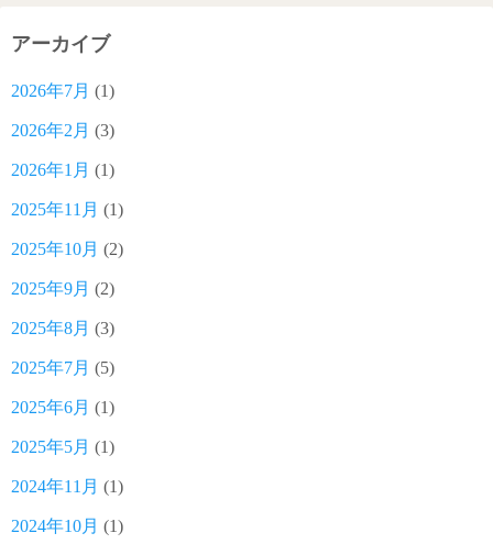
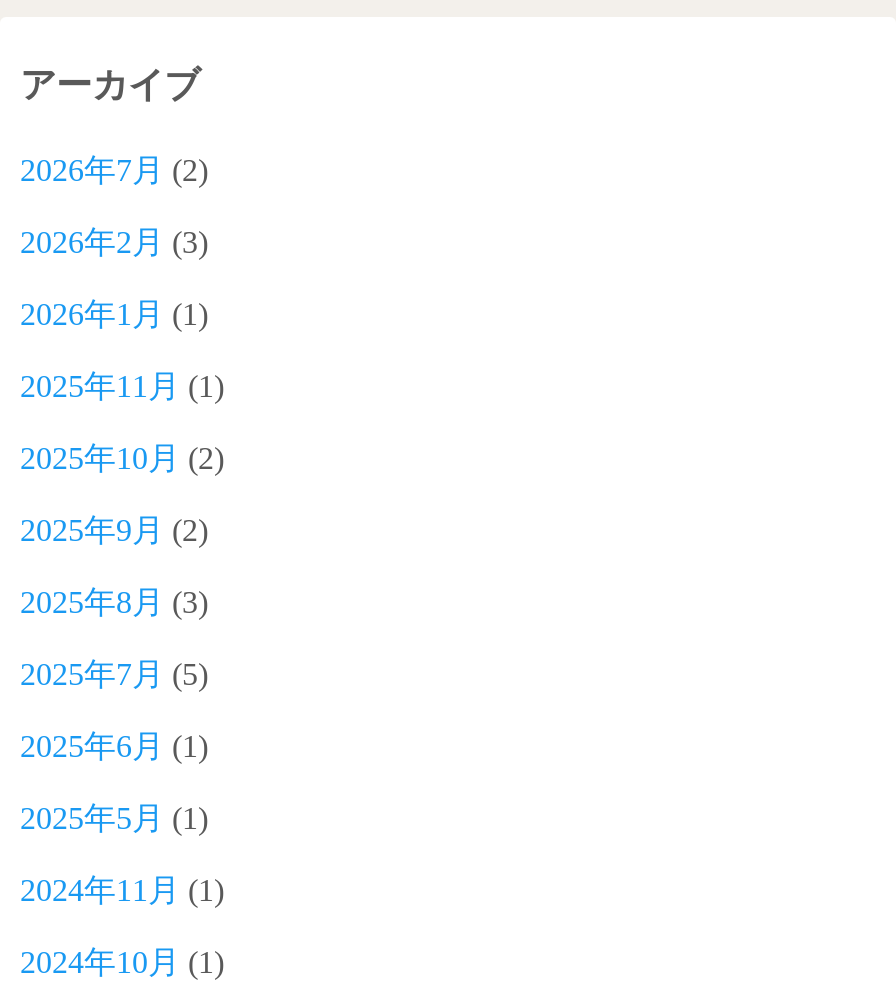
[11,81,114,100] 2026年7月(1) -> [20,153,208,187] 2026年7月(2)

